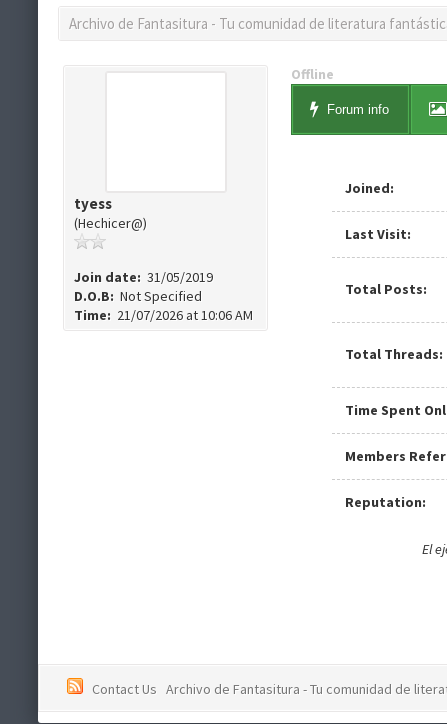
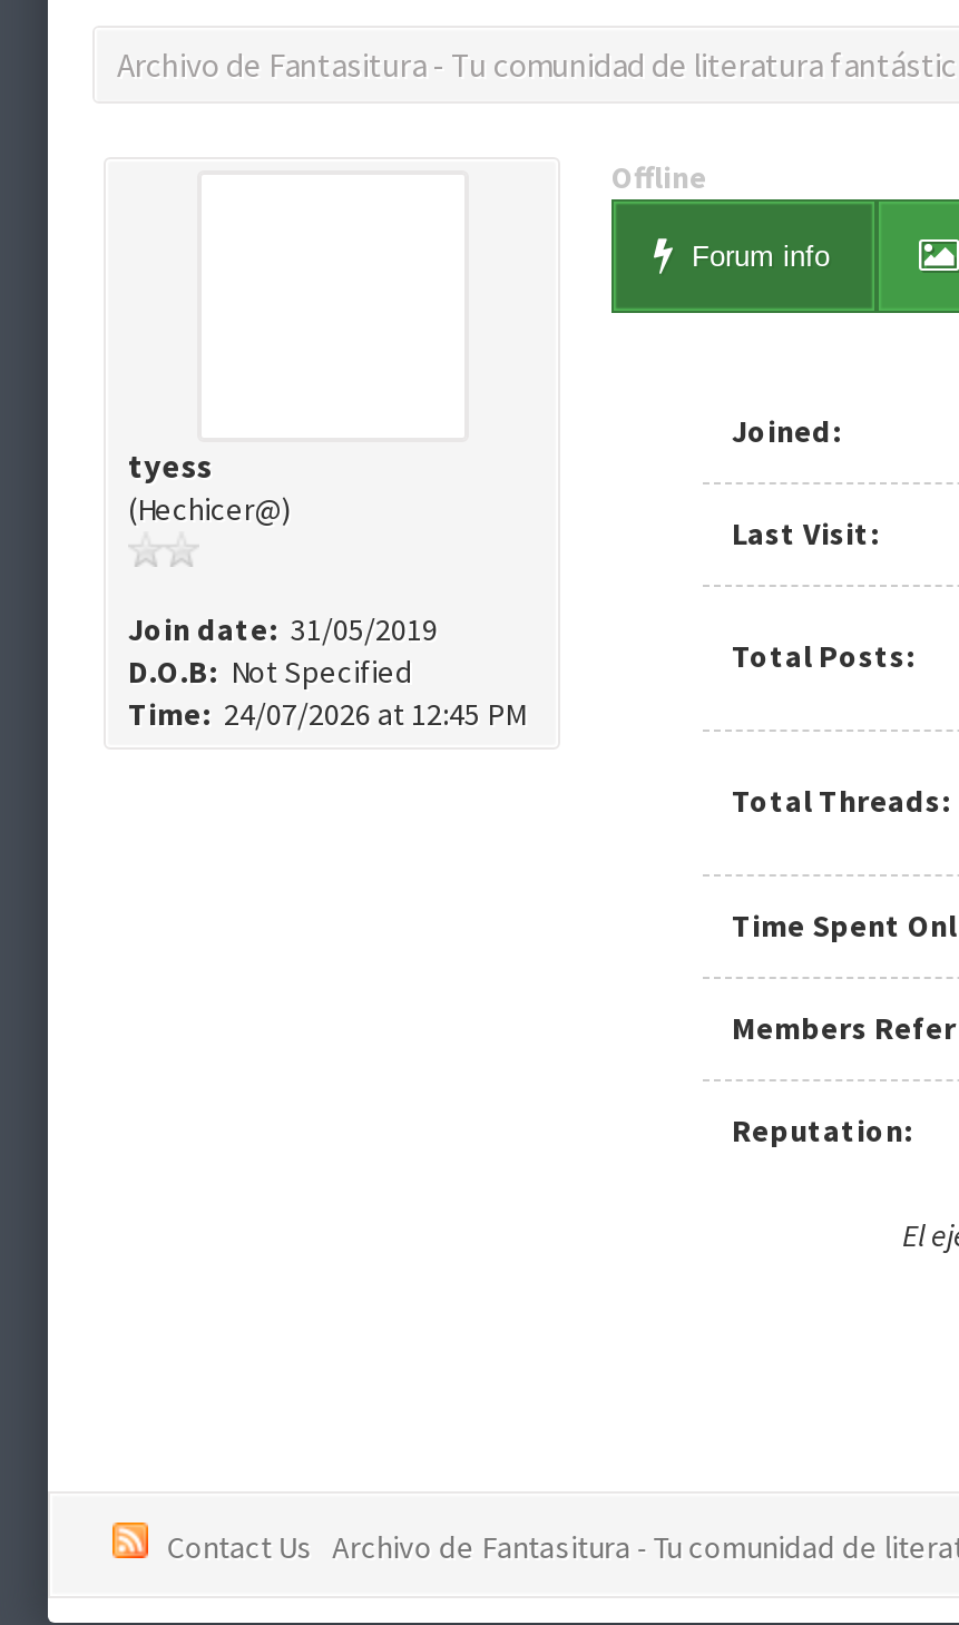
[74,306,253,324] Time: 21/07/2026 at 10:06 AM -> [128,694,527,734] Time: 24/07/2026 at 12:45 PM

